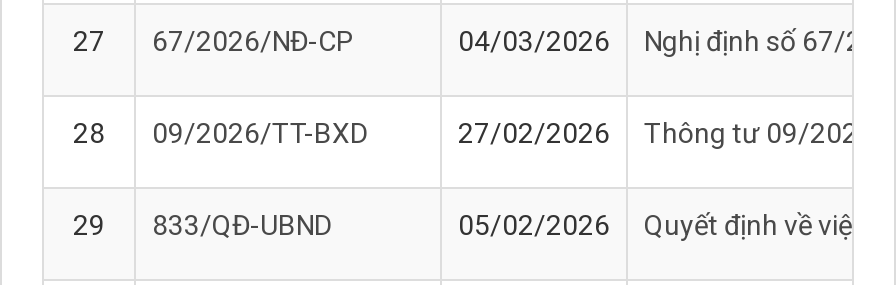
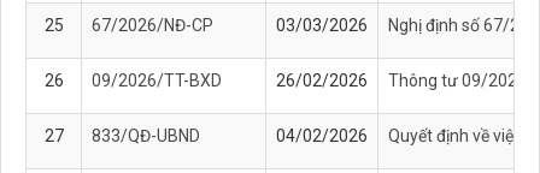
[73,25,354,57] 27 67/2026/NĐ-CP -> [44,16,213,35] 25 67/2026/NĐ-CP
[458,25,610,57] 04/03/2026 -> [276,16,368,35] 03/03/2026
[73,117,368,149] 28 09/2026/TT-BXD -> [44,71,222,90] 26 09/2026/TT-BXD
[458,117,610,149] 27/02/2026 -> [276,71,368,90] 26/02/2026
[73,209,332,241] 29 833/QĐ-UBND -> [44,126,200,145] 27 833/QĐ-UBND
[458,209,610,241] 05/02/2026 -> [276,126,368,145] 04/02/2026

